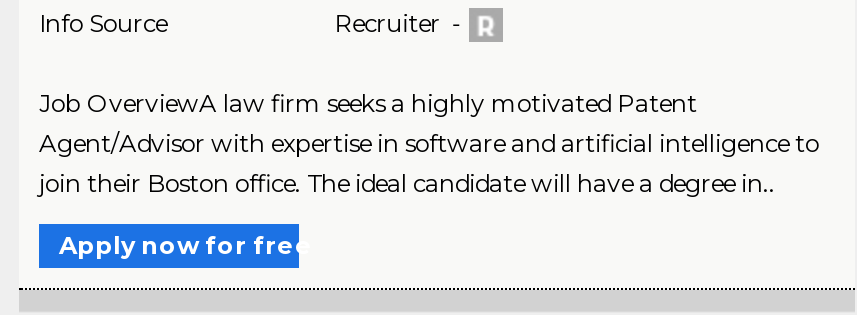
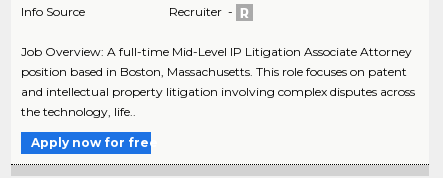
[39,88,819,198] Job OverviewA law firm seeks a highly motivated Patent | Agent/Advisor with expertise in software and artificial intelligence to | join their Boston office. The ideal candidate will have a degree in.. -> [21,44,415,119] Job Overview: A full-time Mid-Level IP Litigation Associate Attorney | position based in Boston, Massachusetts. This role focuses on patent | and intellectual property litigation involving complex disputes across | the technology, life..

